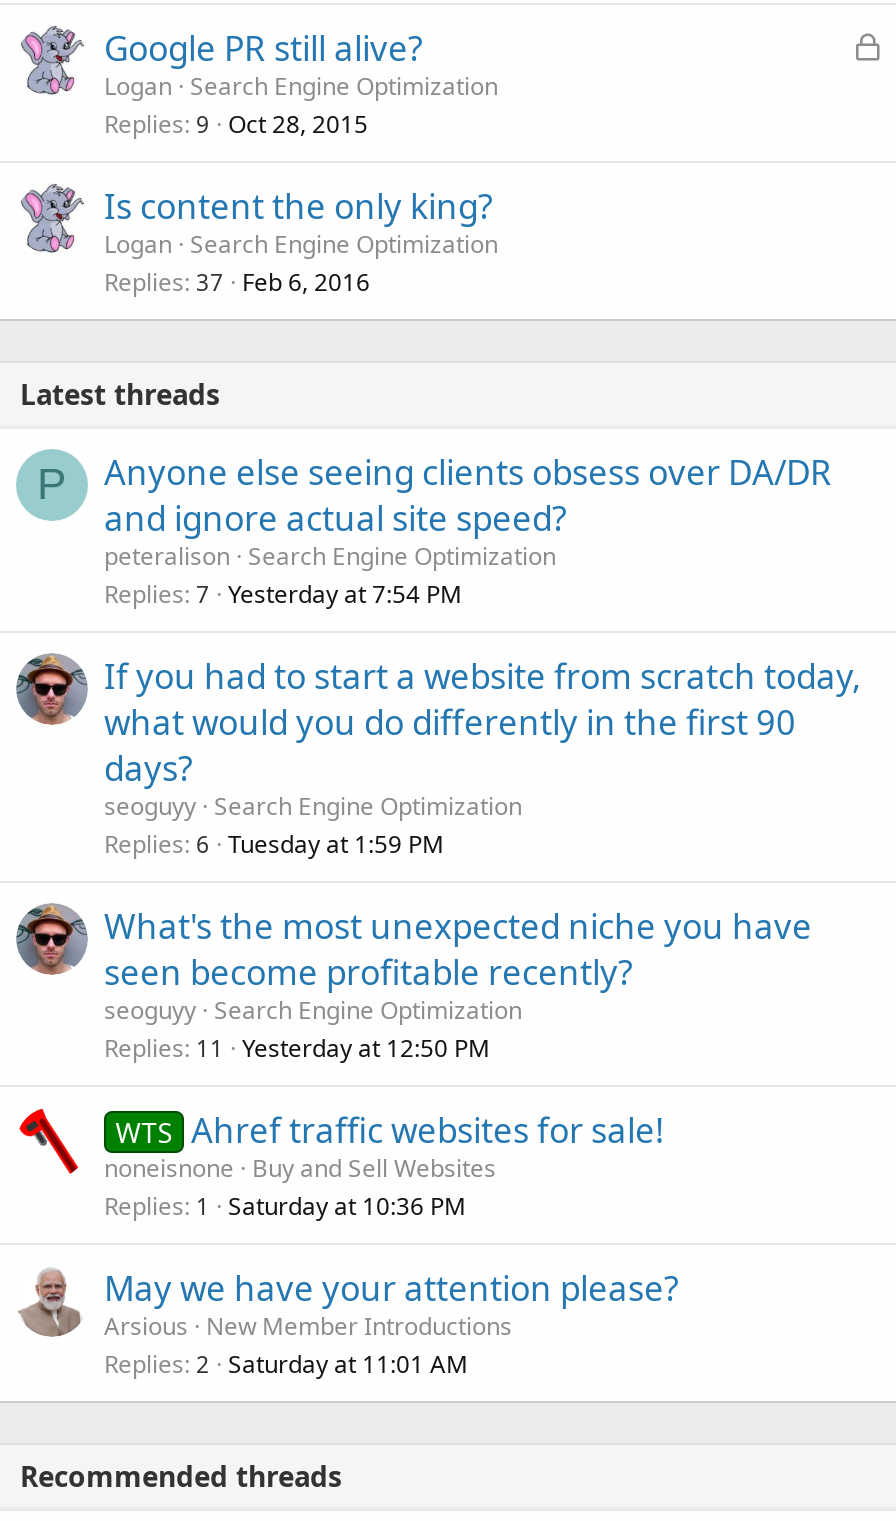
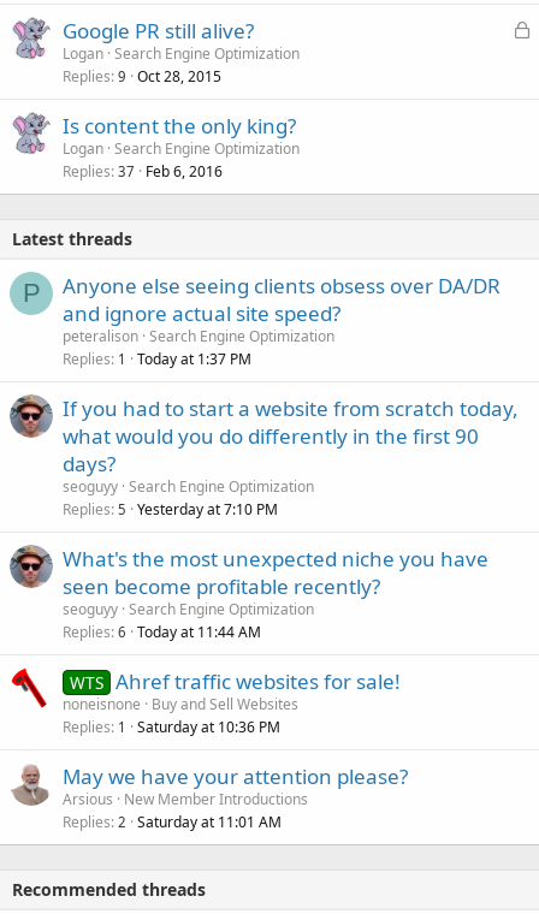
[104,577,462,611] Replies 7 Yesterday at 7:54 PM -> [63,349,251,369] Replies 1 Today at 1:37 PM
[104,827,444,861] Replies 6 Tuesday at 1:59 PM -> [63,499,278,520] Replies 5 Yesterday at 7:10 PM
[104,1031,490,1065] Replies 11 Yesterday at 12:50 PM -> [63,622,261,642] Replies 6 Today at 11:44 AM

